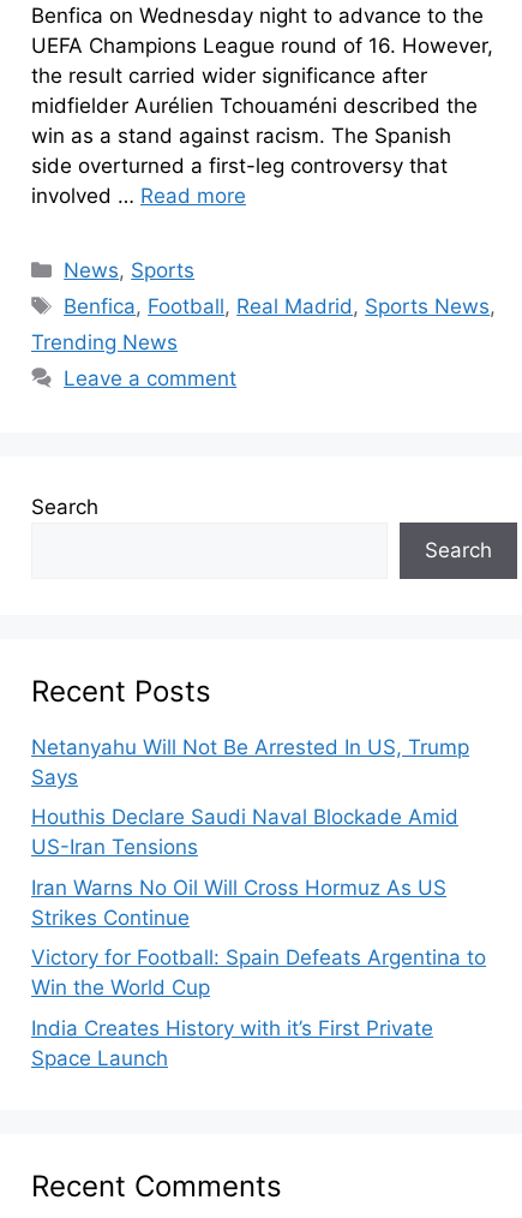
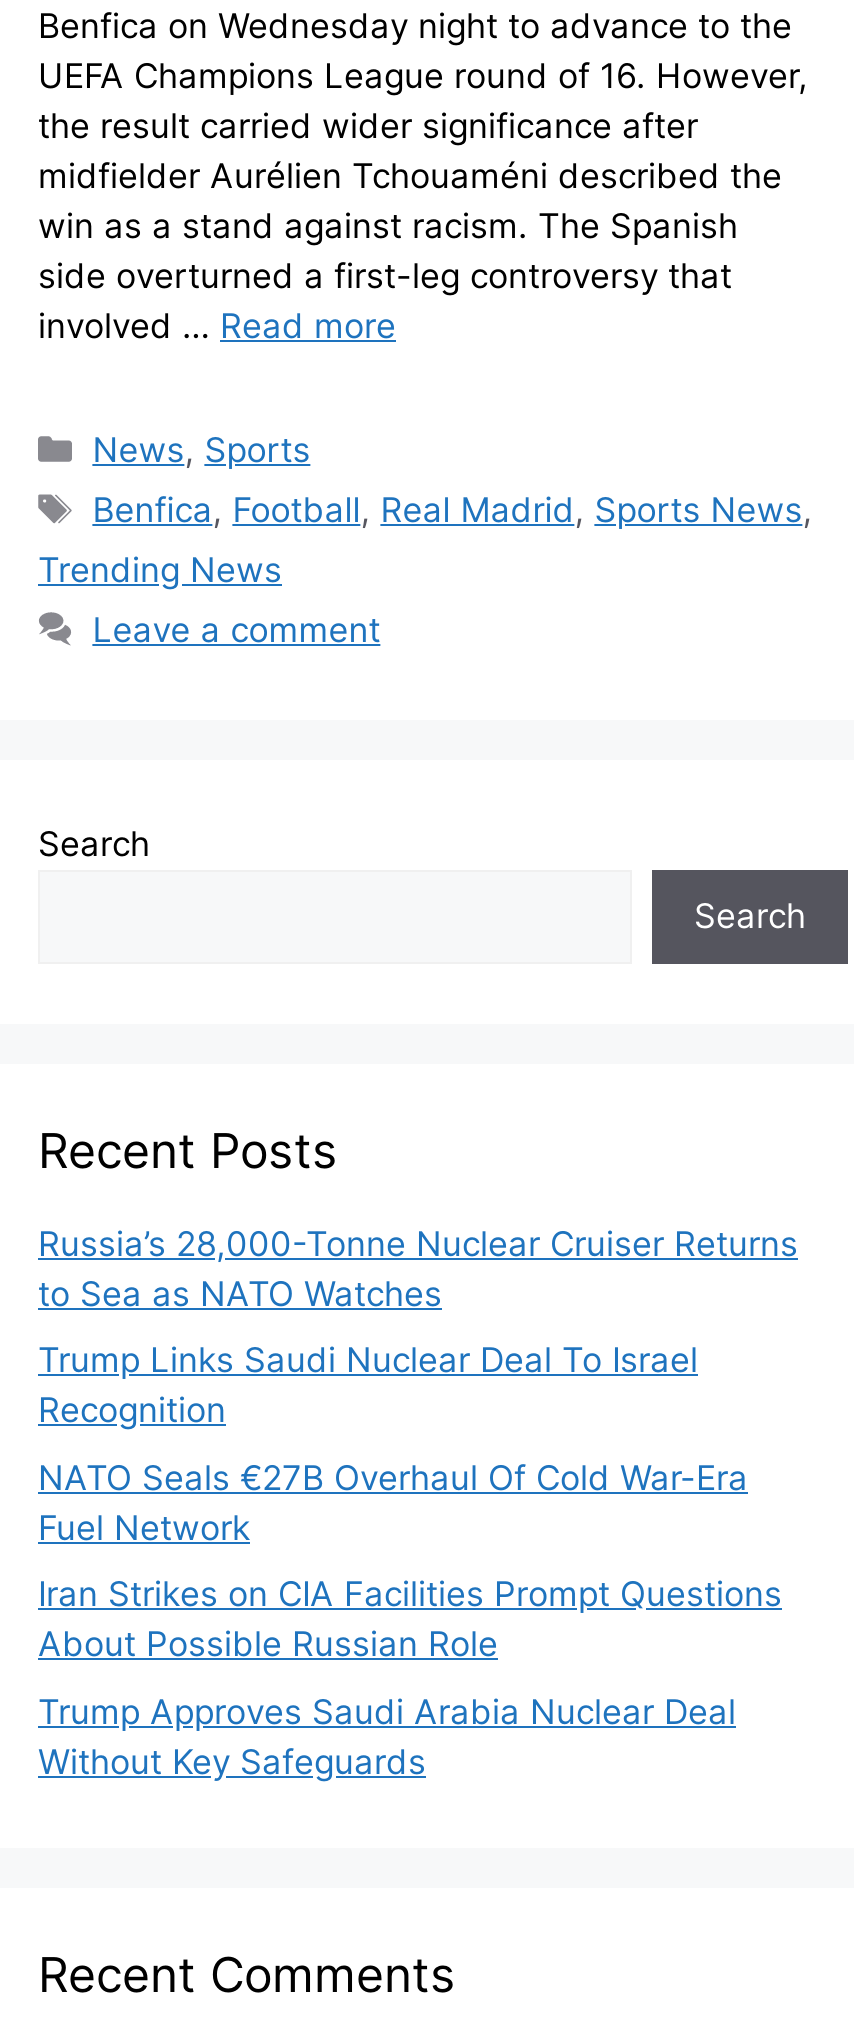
[31,735,469,789] Netanyahu Will Not Be Arrested In US, Trump | Says -> [38,1224,798,1314] Russia’s 28,000-Tonne Nuclear Cruiser Returns | to Sea as NATO Watches
[31,805,458,859] Houthis Declare Saudi Naval Blockade Amid | US-Iran Tensions -> [38,1341,698,1431] Trump Links Saudi Nuclear Deal To Israel | Recognition
[31,876,446,930] Iran Warns No Oil Will Cross Hormuz As US | Strikes Continue -> [38,1458,748,1548] NATO Seals €27B Overhaul Of Cold War-Era | Fuel Network
[31,946,486,1000] Victory for Football: Spain Defeats Argentina to | Win the World Cup -> [38,1575,782,1665] Iran Strikes on CIA Facilities Prompt Questions | About Possible Russian Role
[31,1016,433,1070] India Creates History with it’s First Private | Space Launch -> [38,1692,736,1782] Trump Approves Saudi Arabia Nuclear Deal | Without Key Safeguards

